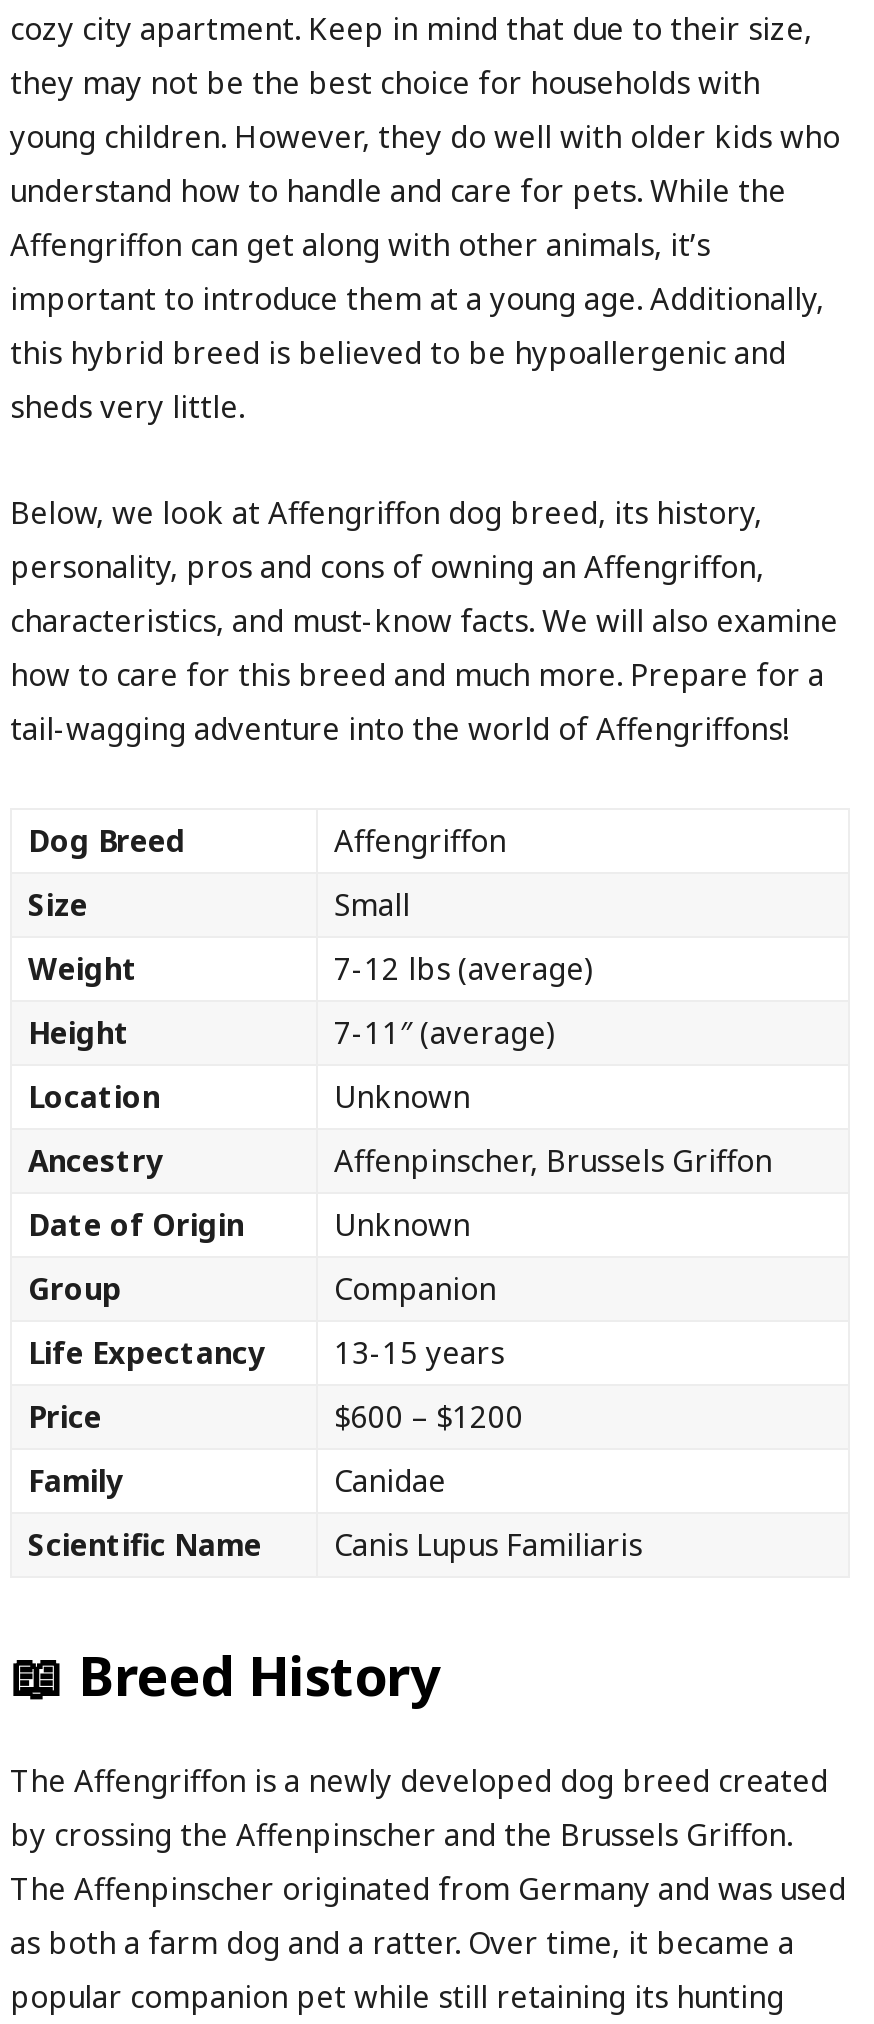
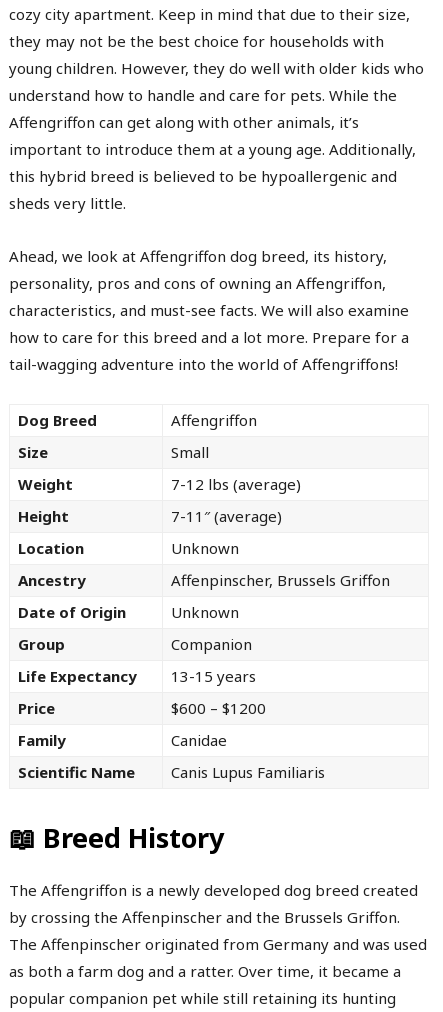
[10,492,762,532] Below, we look at Affengriffon dog breed, its history, -> [9,246,387,266] Ahead, we look at Affengriffon dog breed, its history,
[10,600,838,694] characteristics, and must-know facts. We will also examine | how to care for this breed and much more. Prepare for a -> [9,300,409,347] characteristics, and must-see facts. We will also examine | how to care for this breed and a lot more. Prepare for a

